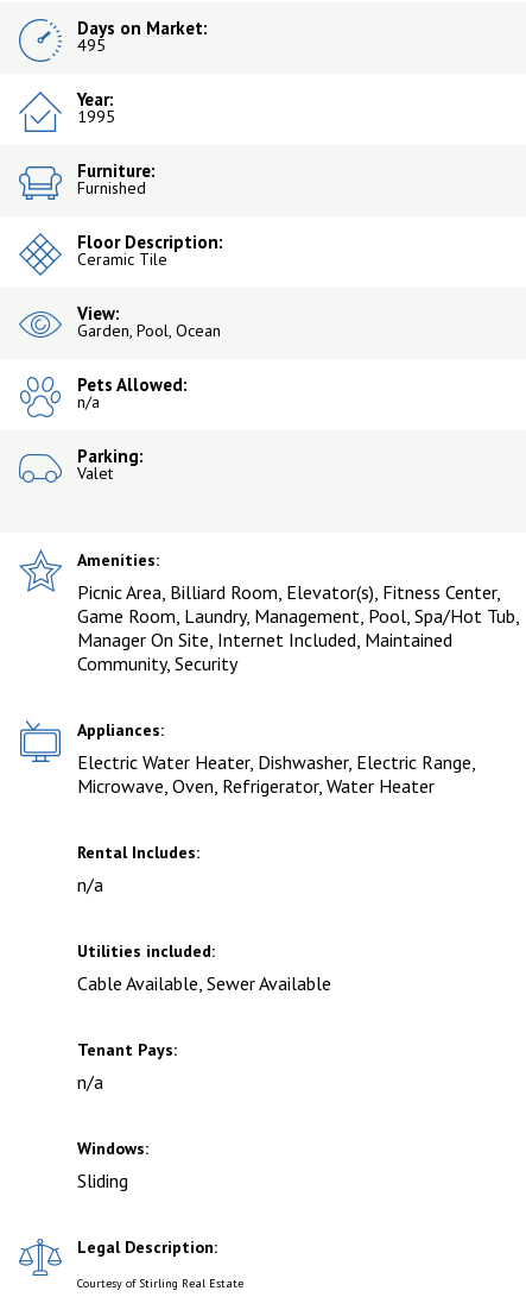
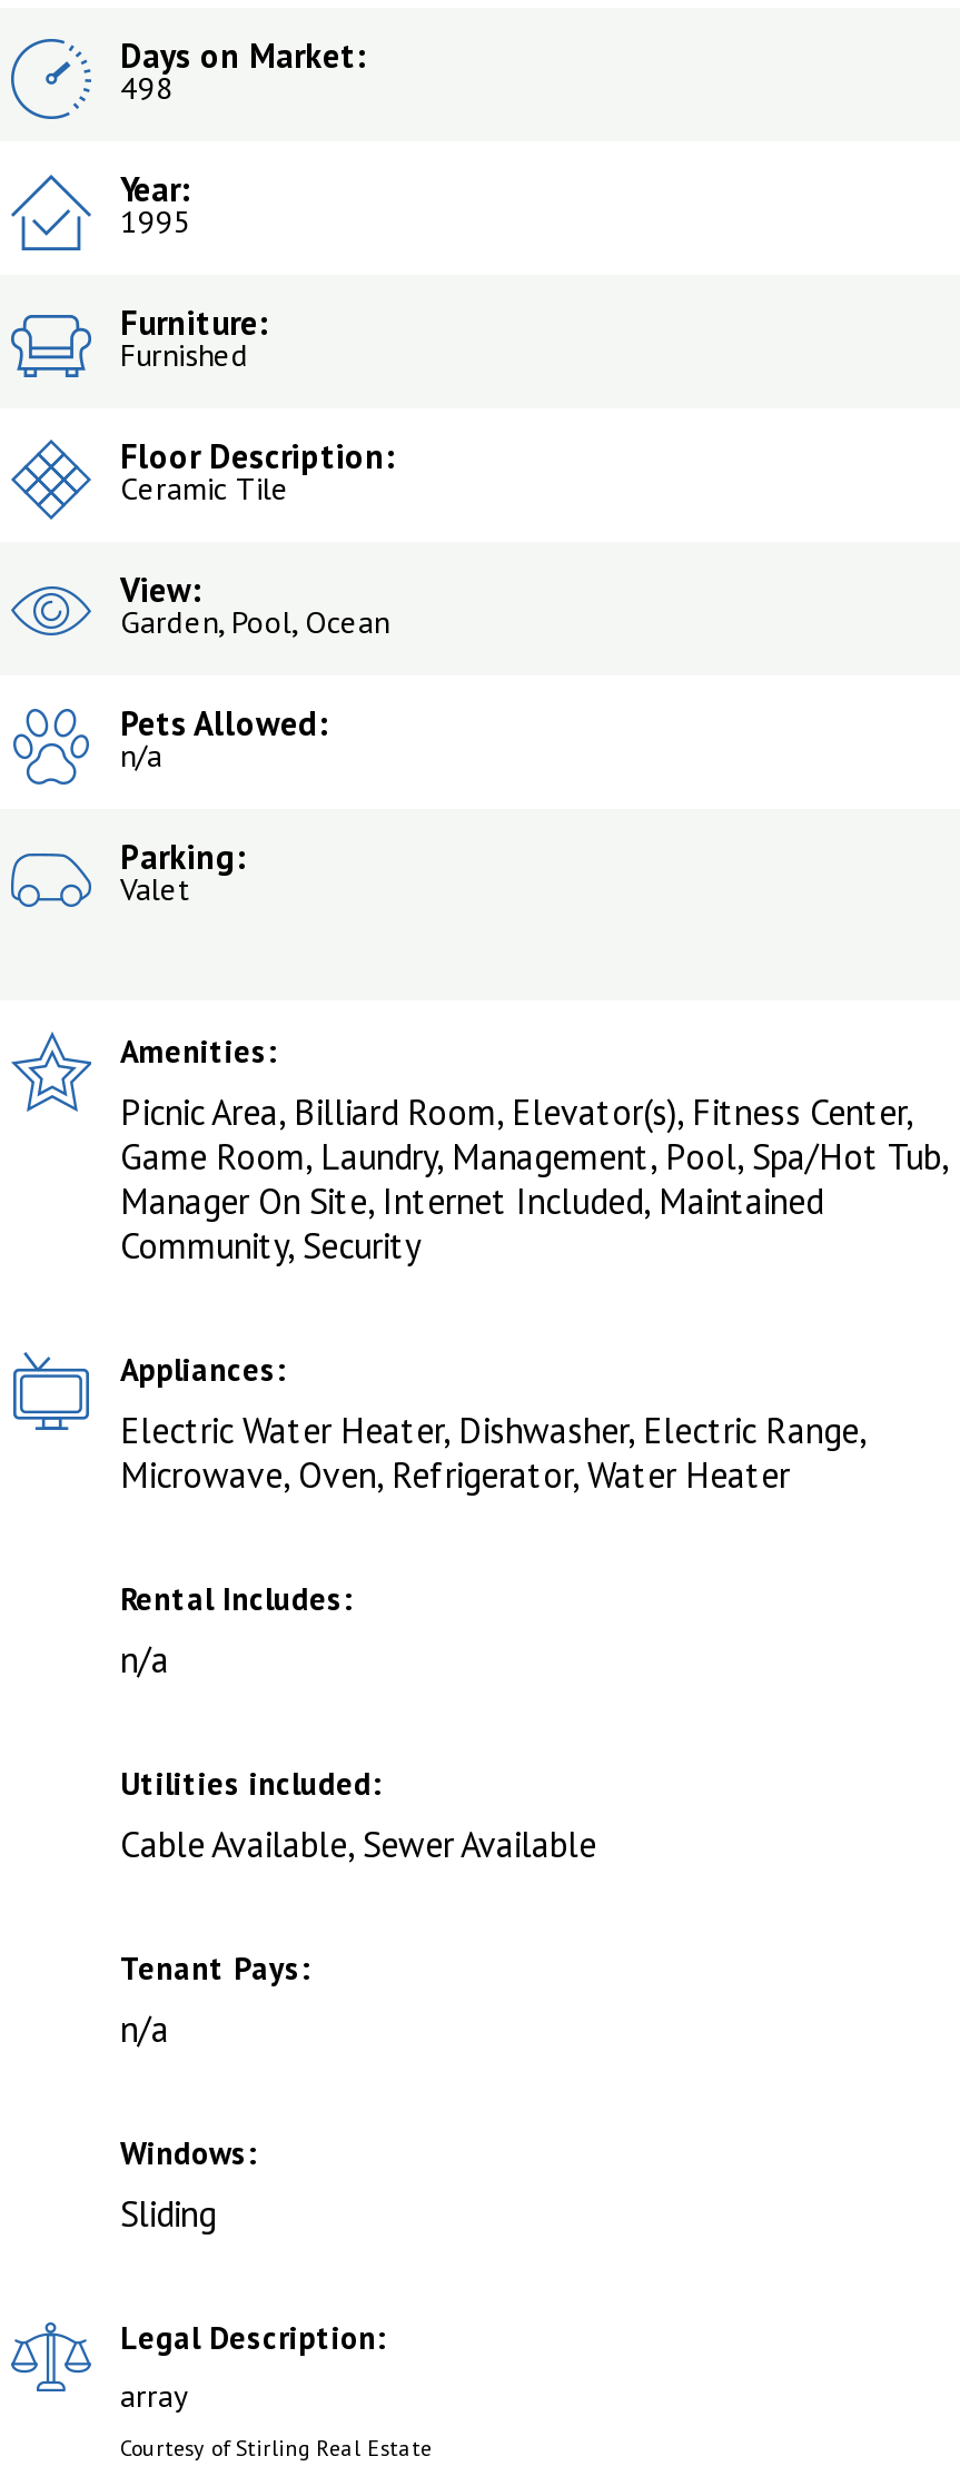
[77,35,106,56] 495 -> [120,68,174,108] 498
none -> [120,2376,189,2416] array

